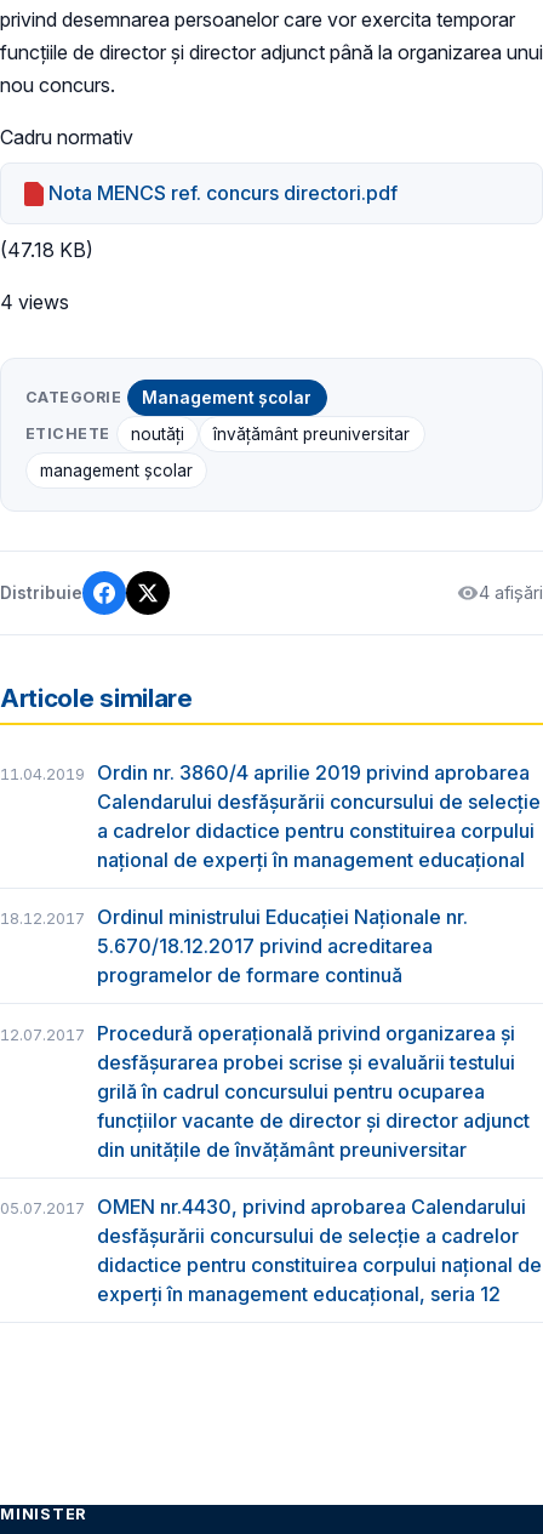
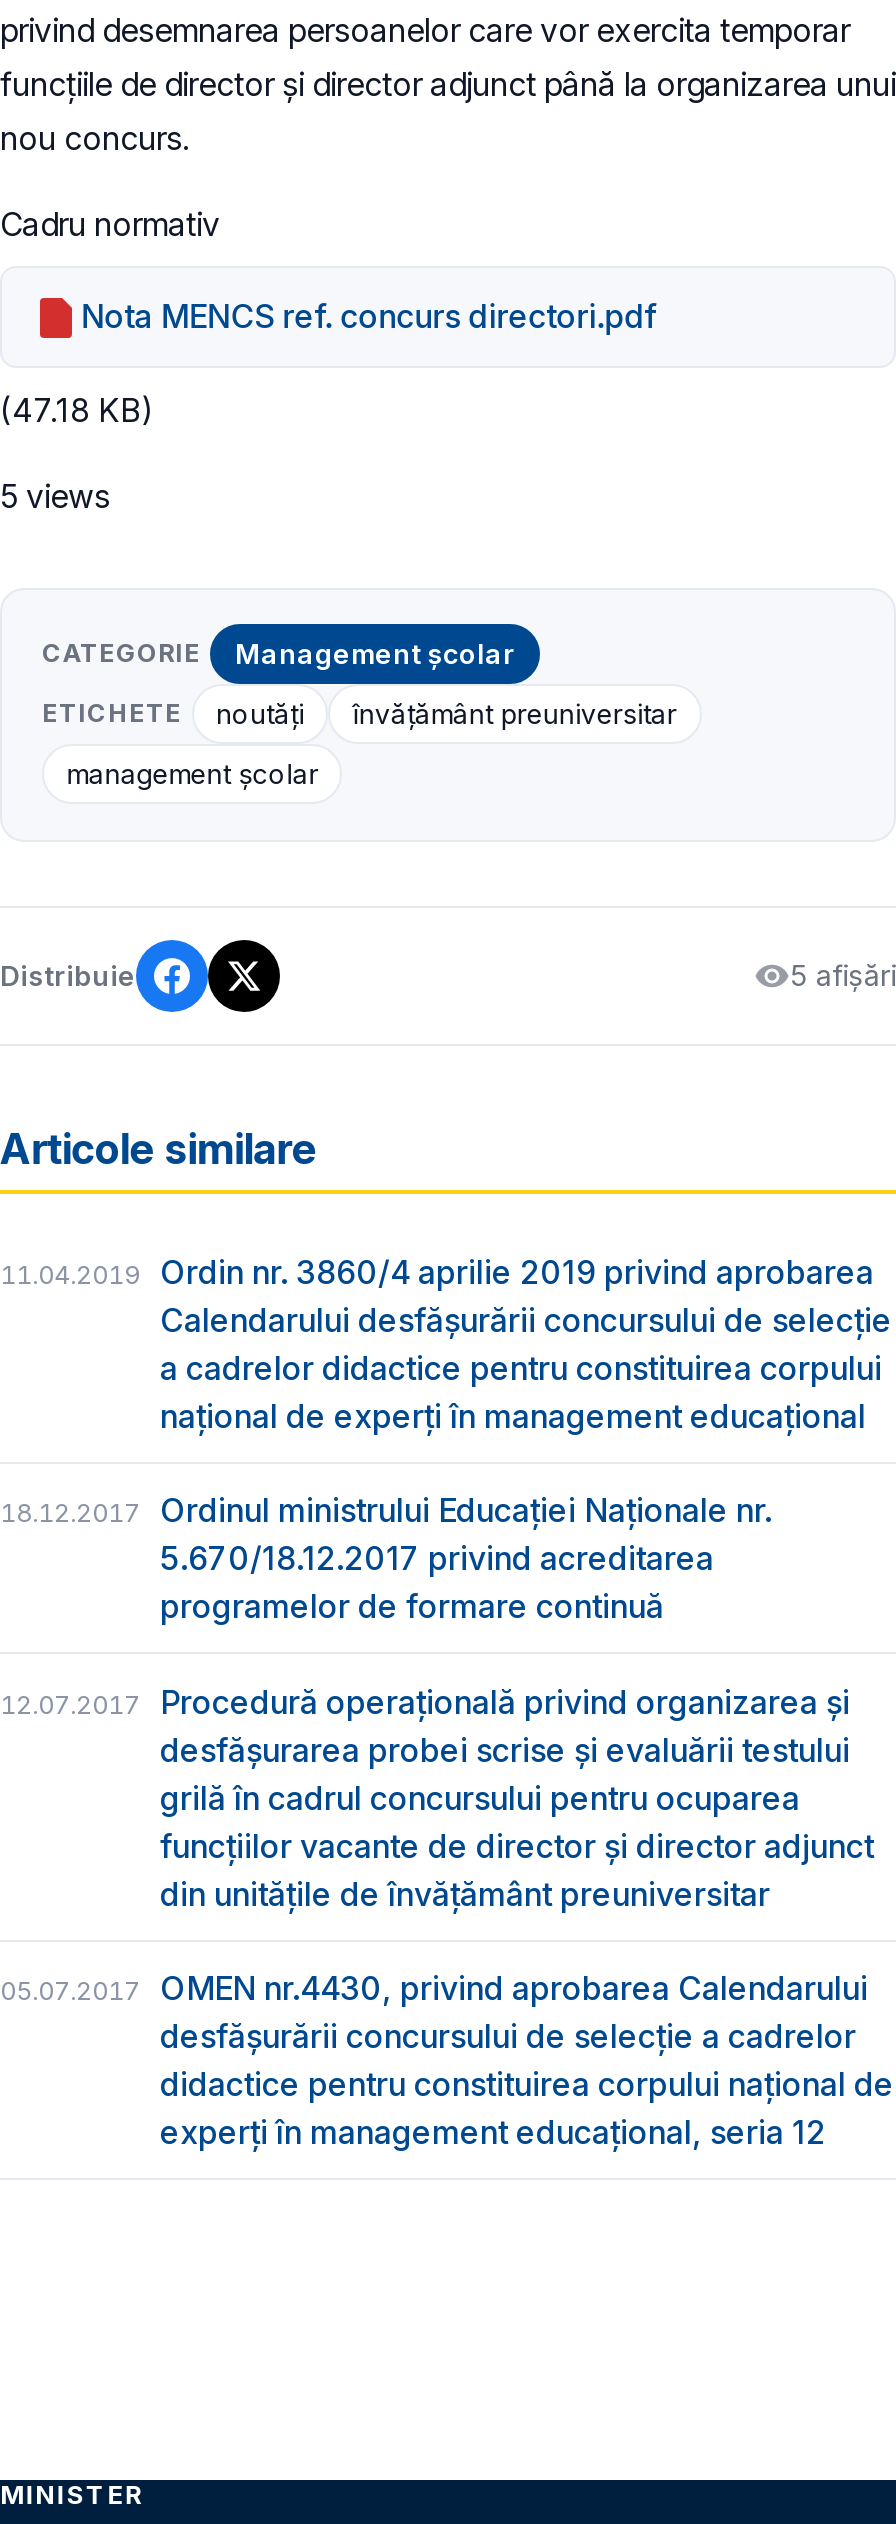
[0,289,69,313] 4 views -> [0,475,110,515] 5 views
[479,582,543,603] 4 afișări -> [790,958,896,992] 5 afișări

